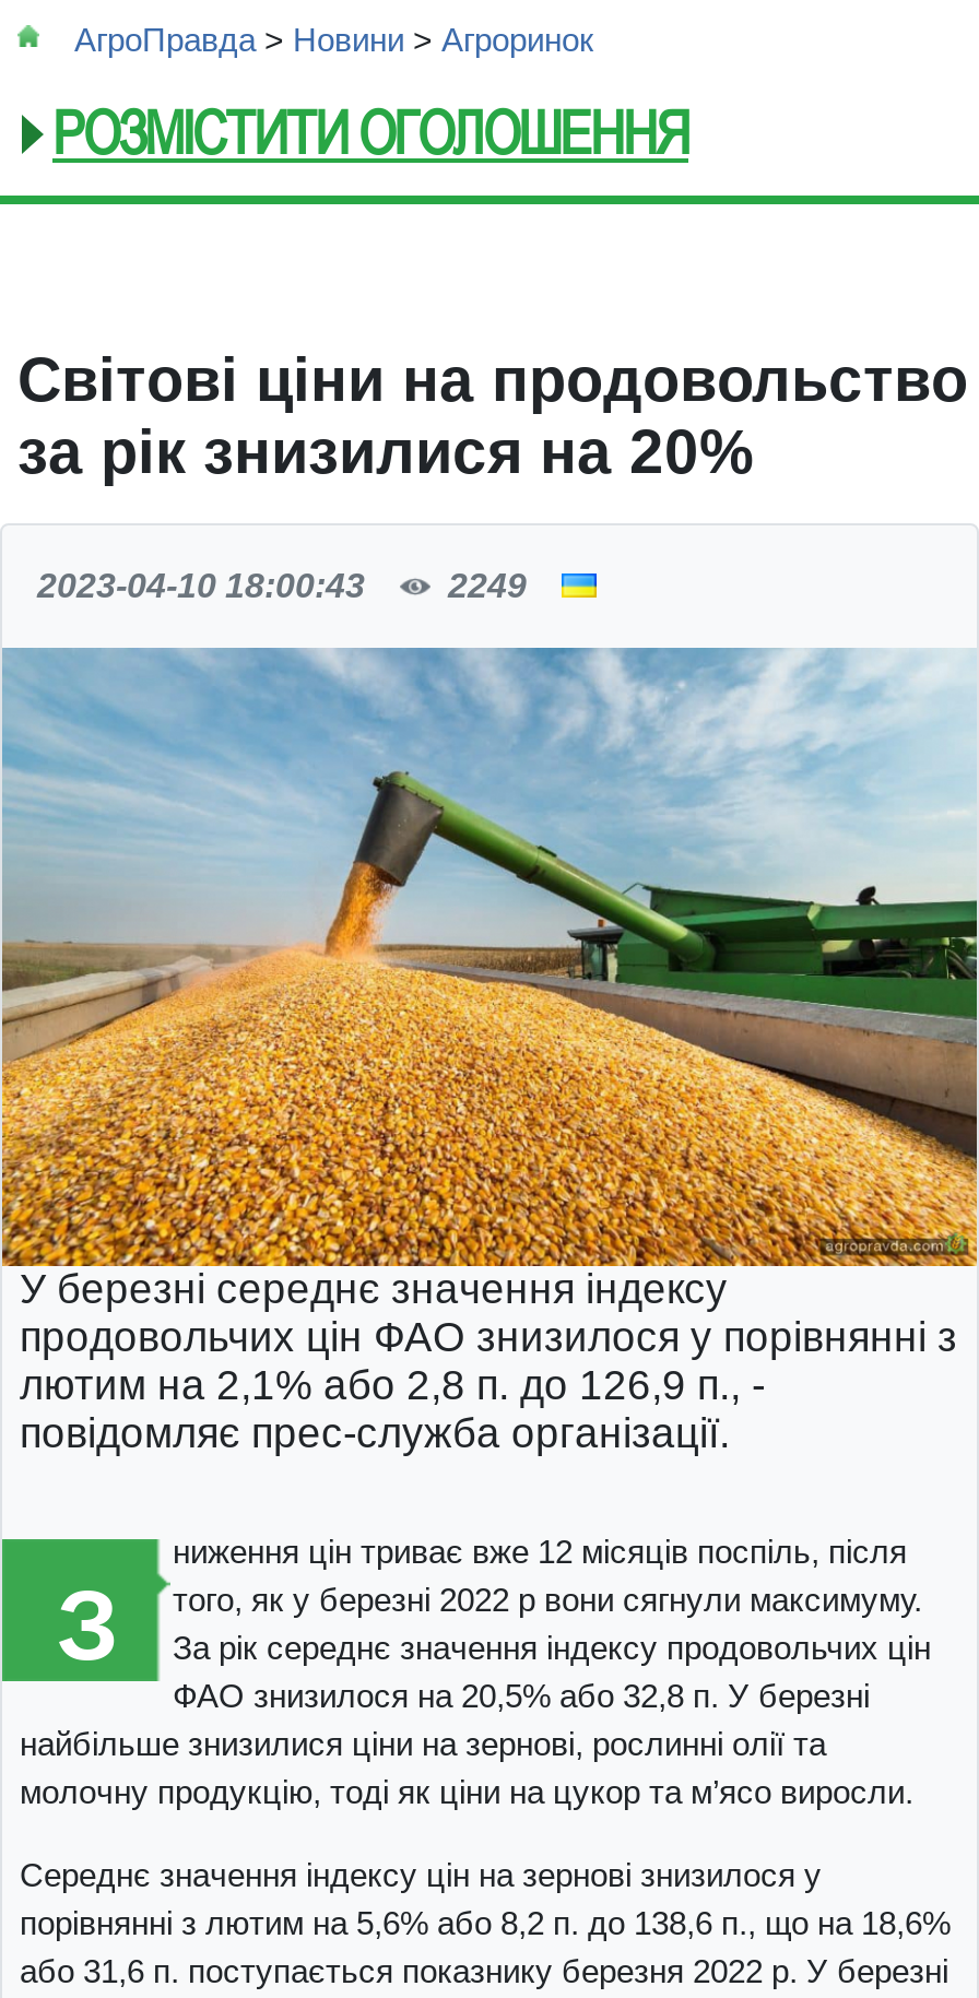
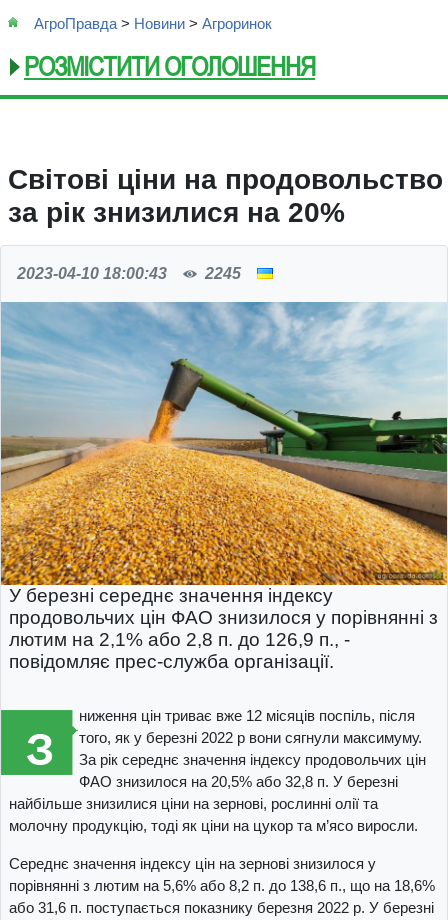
[448,566,527,603] 2249 -> [205,265,241,282] 2245

